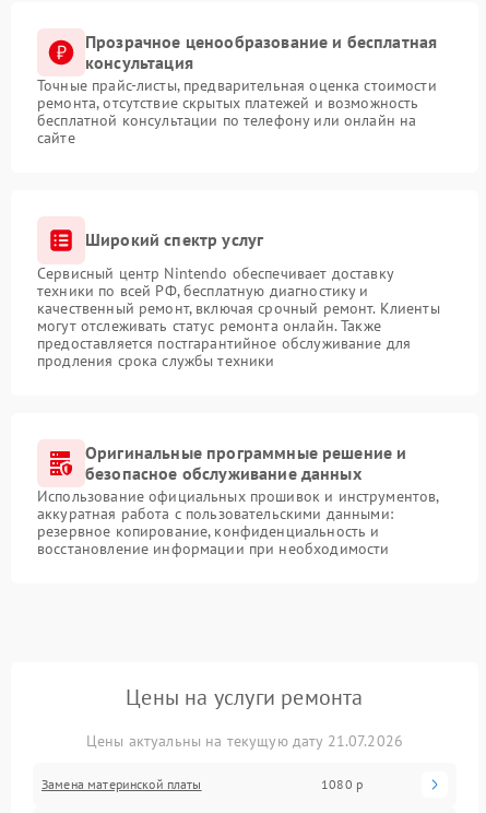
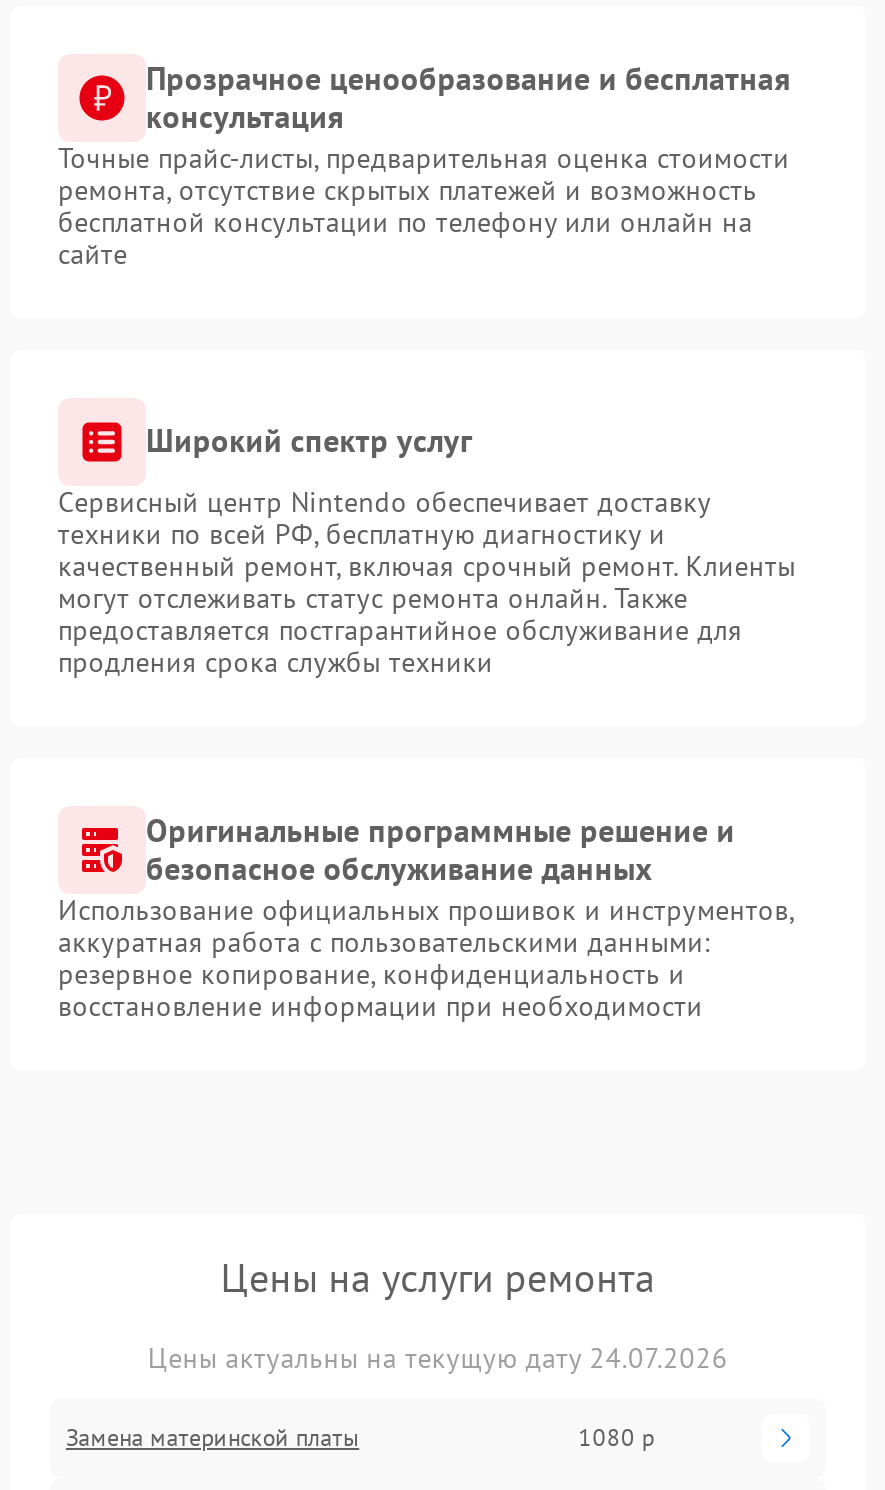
[86,731,403,750] Цены актуальны на текущую дату 21.07.2026 -> [148,1339,728,1375] Цены актуальны на текущую дату 24.07.2026

